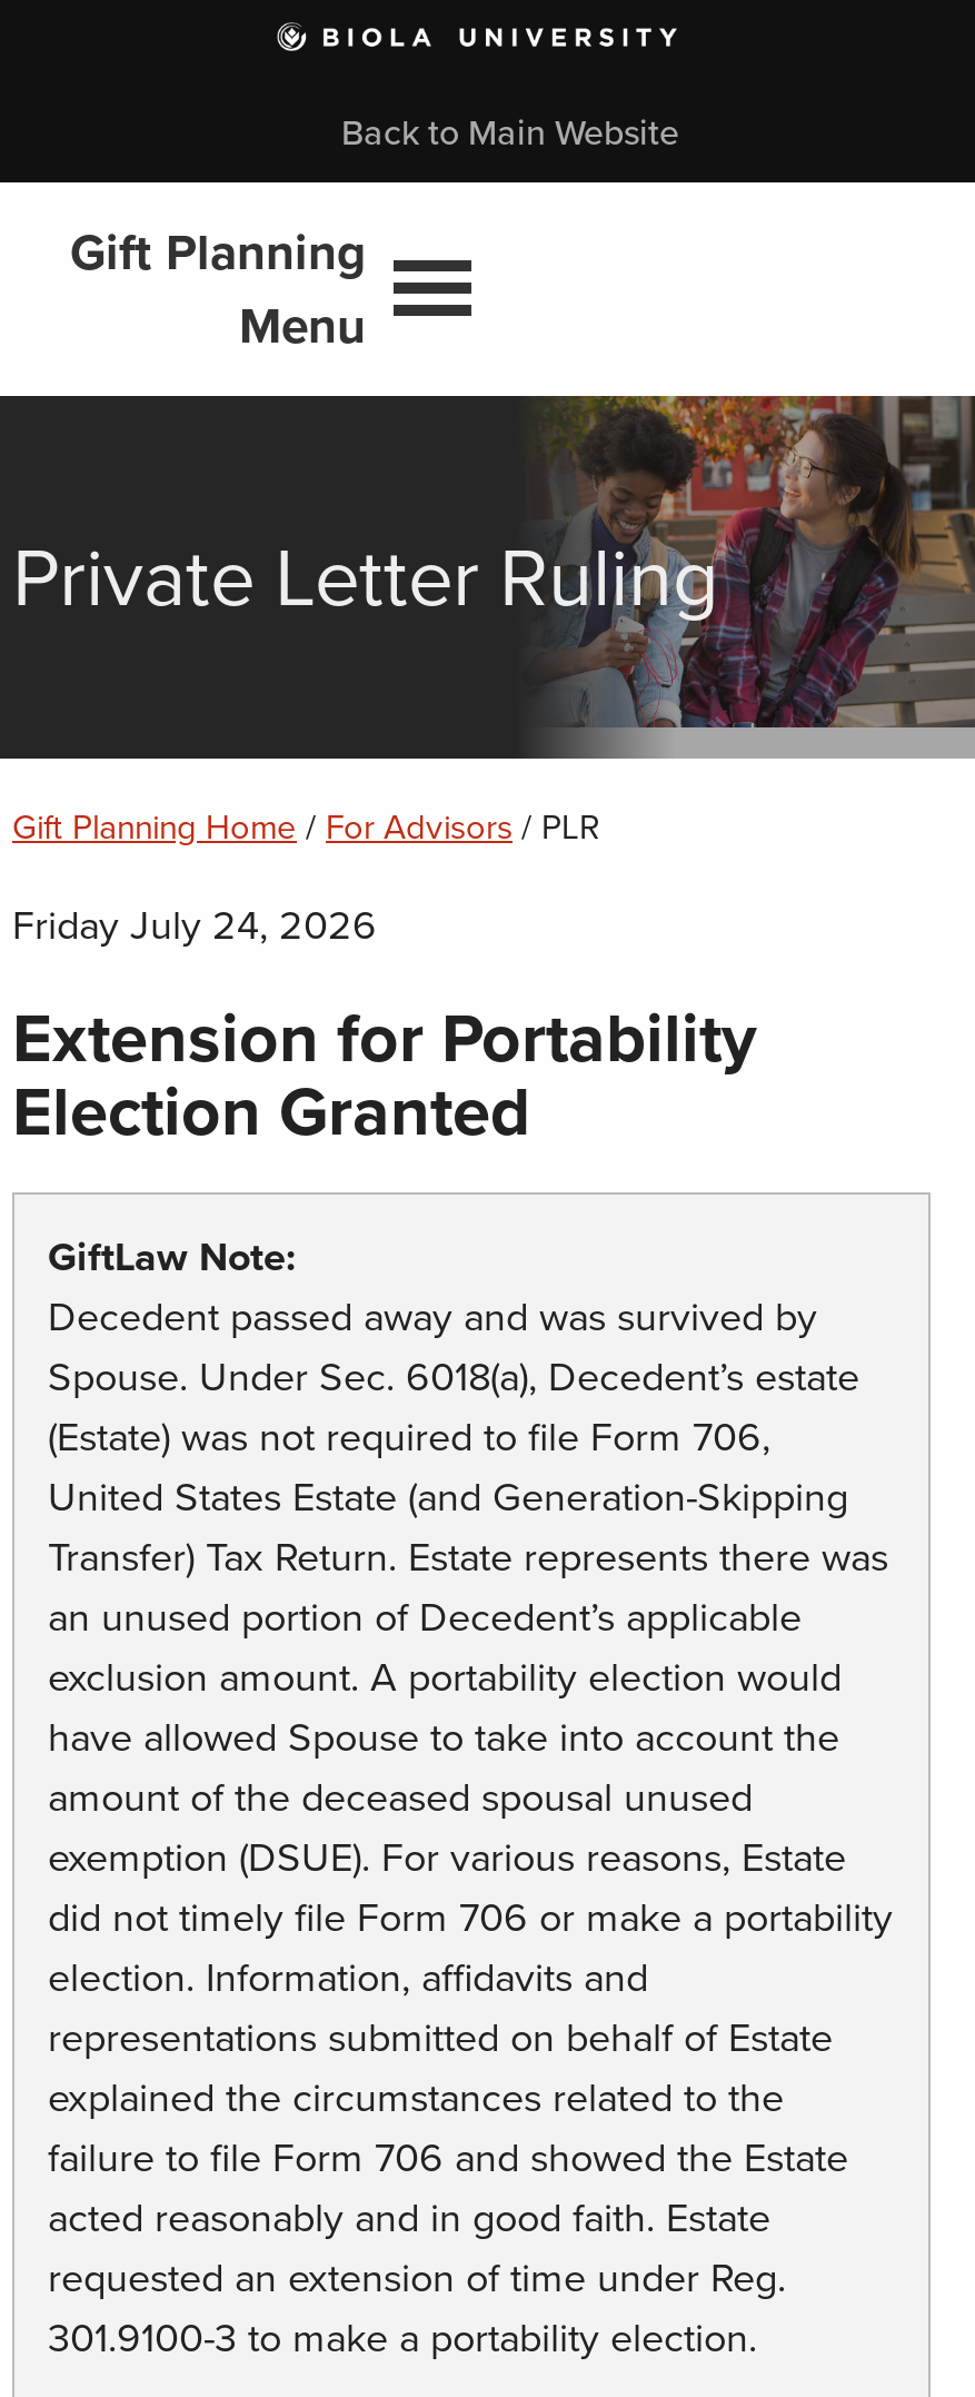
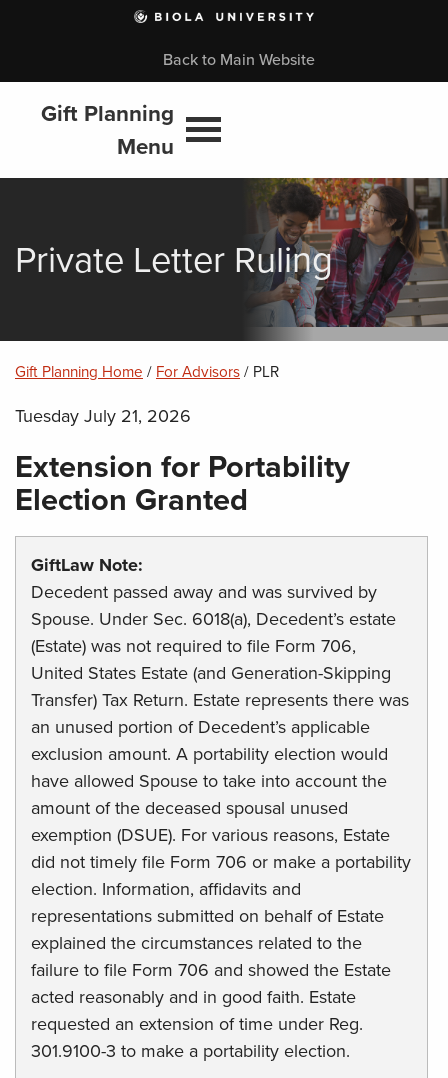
[12,897,377,954] Friday July 24, 2026 -> [15,403,191,429] Tuesday July 21, 2026

